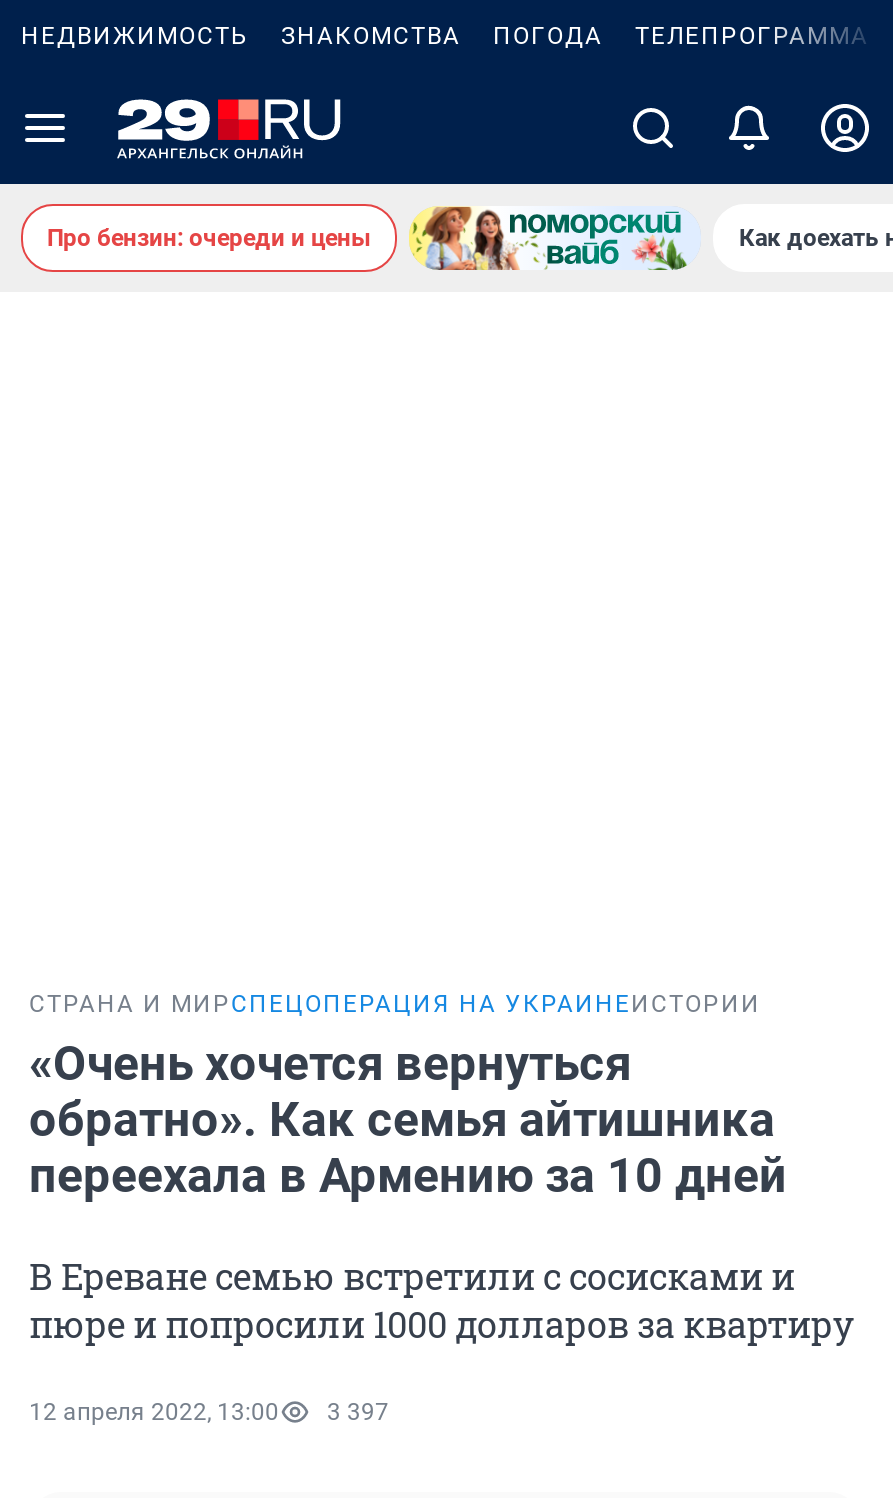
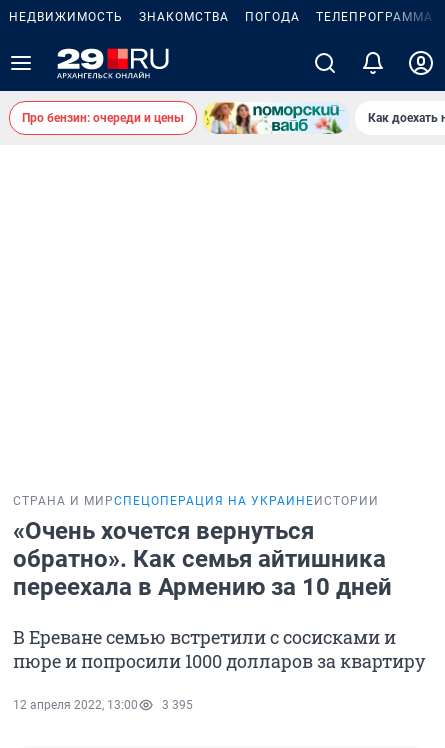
[29,1398,389,1426] 12 апреля 2022, 13:00 3 397 -> [13,698,193,712] 12 апреля 2022, 13:00 3 395

